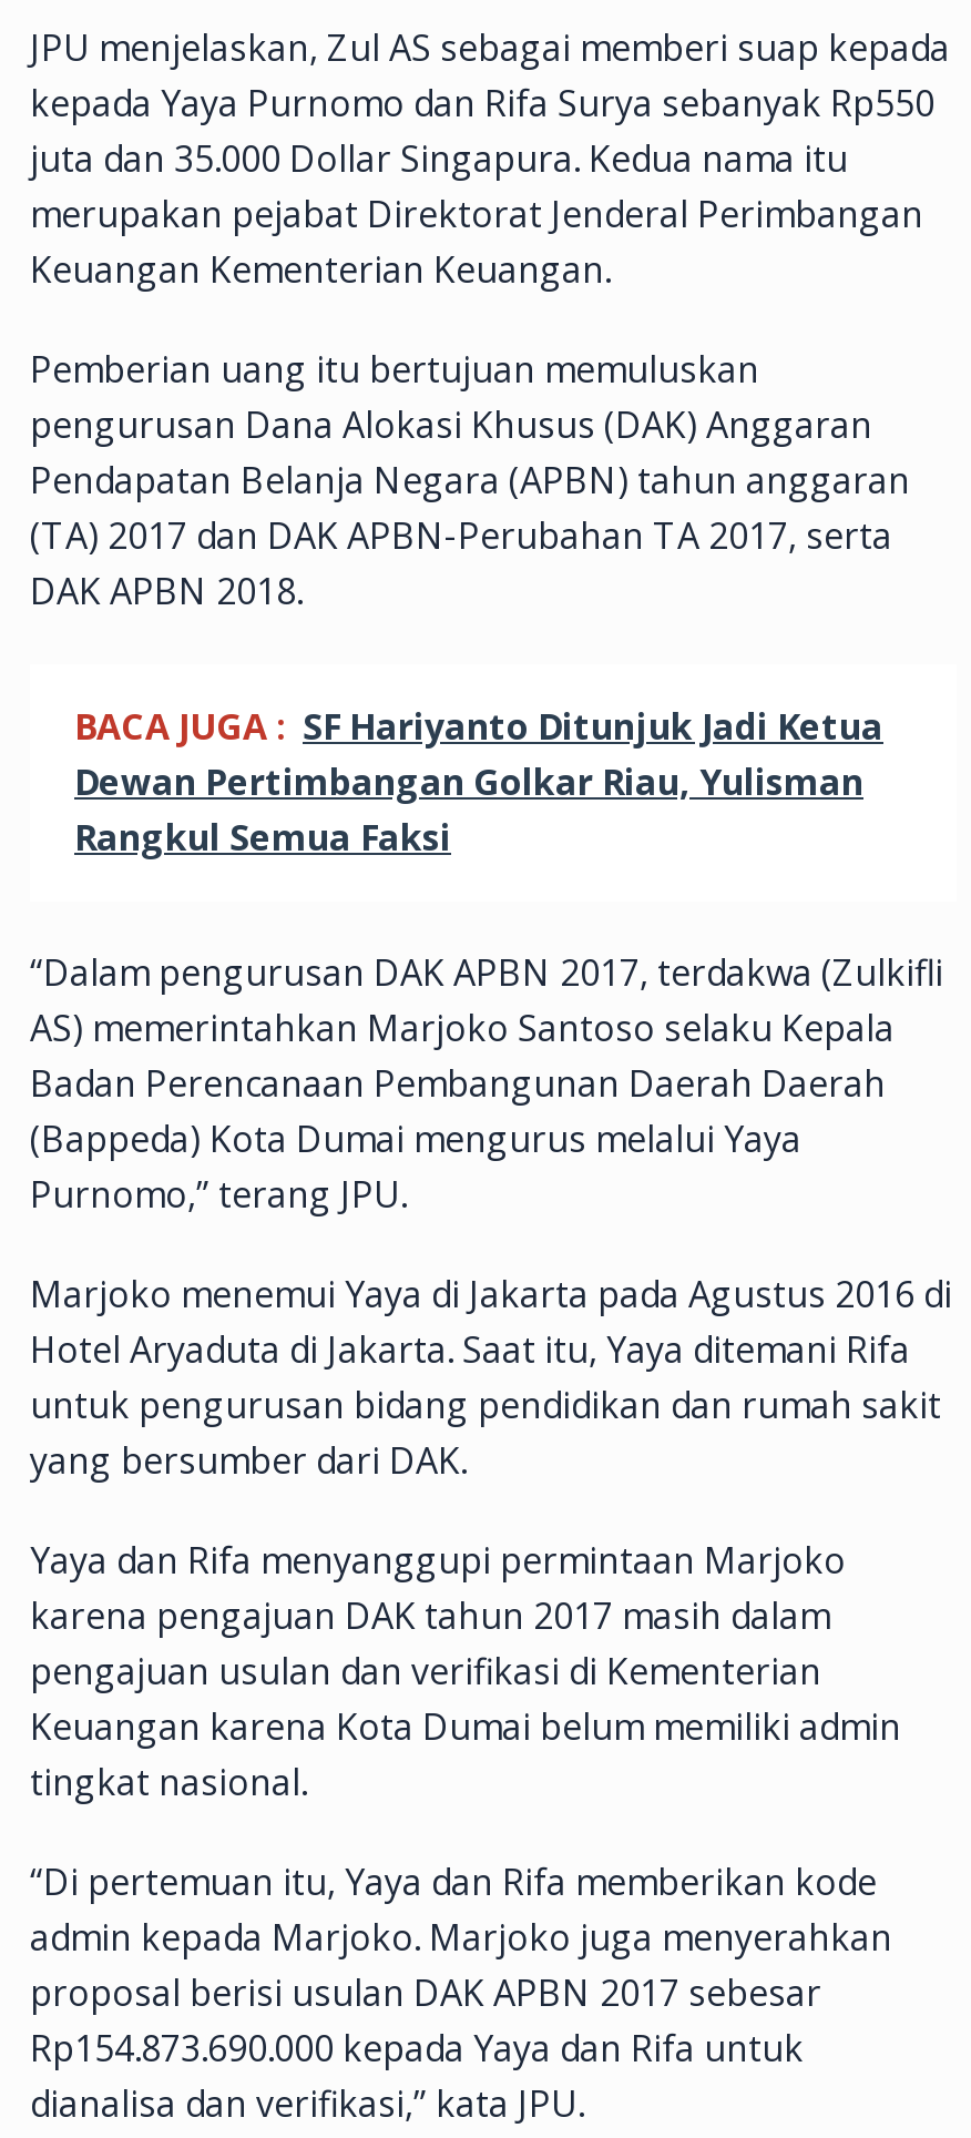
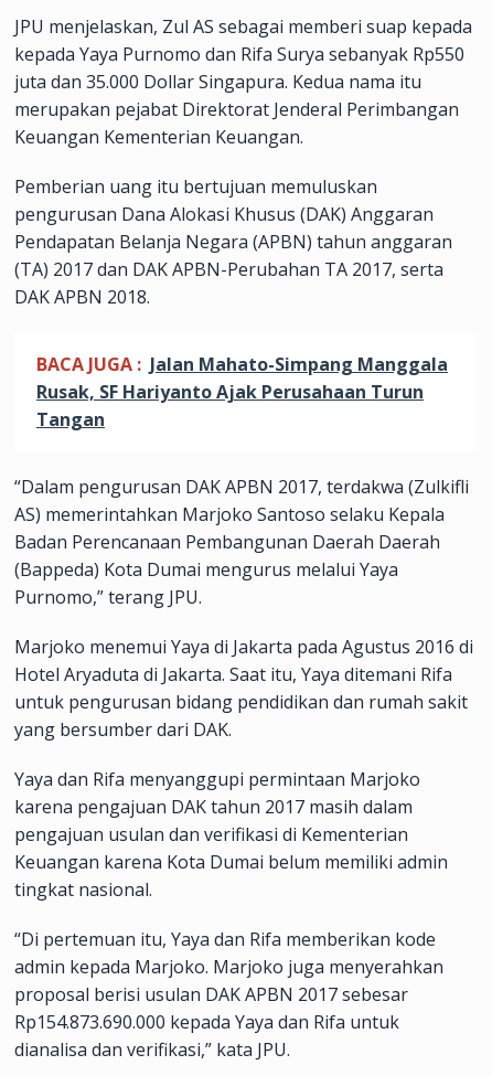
[74,702,883,862] BACA JUGA : SF Hariyanto Ditunjuk Jadi Ketua | Dewan Pertimbangan Golkar Riau, Yulisman | Rangkul Semua Faksi -> [36,352,448,432] BACA JUGA : Jalan Mahato-Simpang Manggala | Rusak, SF Hariyanto Ajak Perusahaan Turun | Tangan

